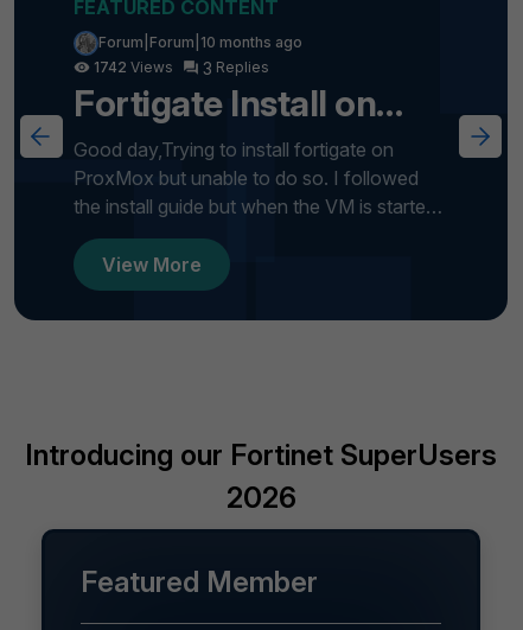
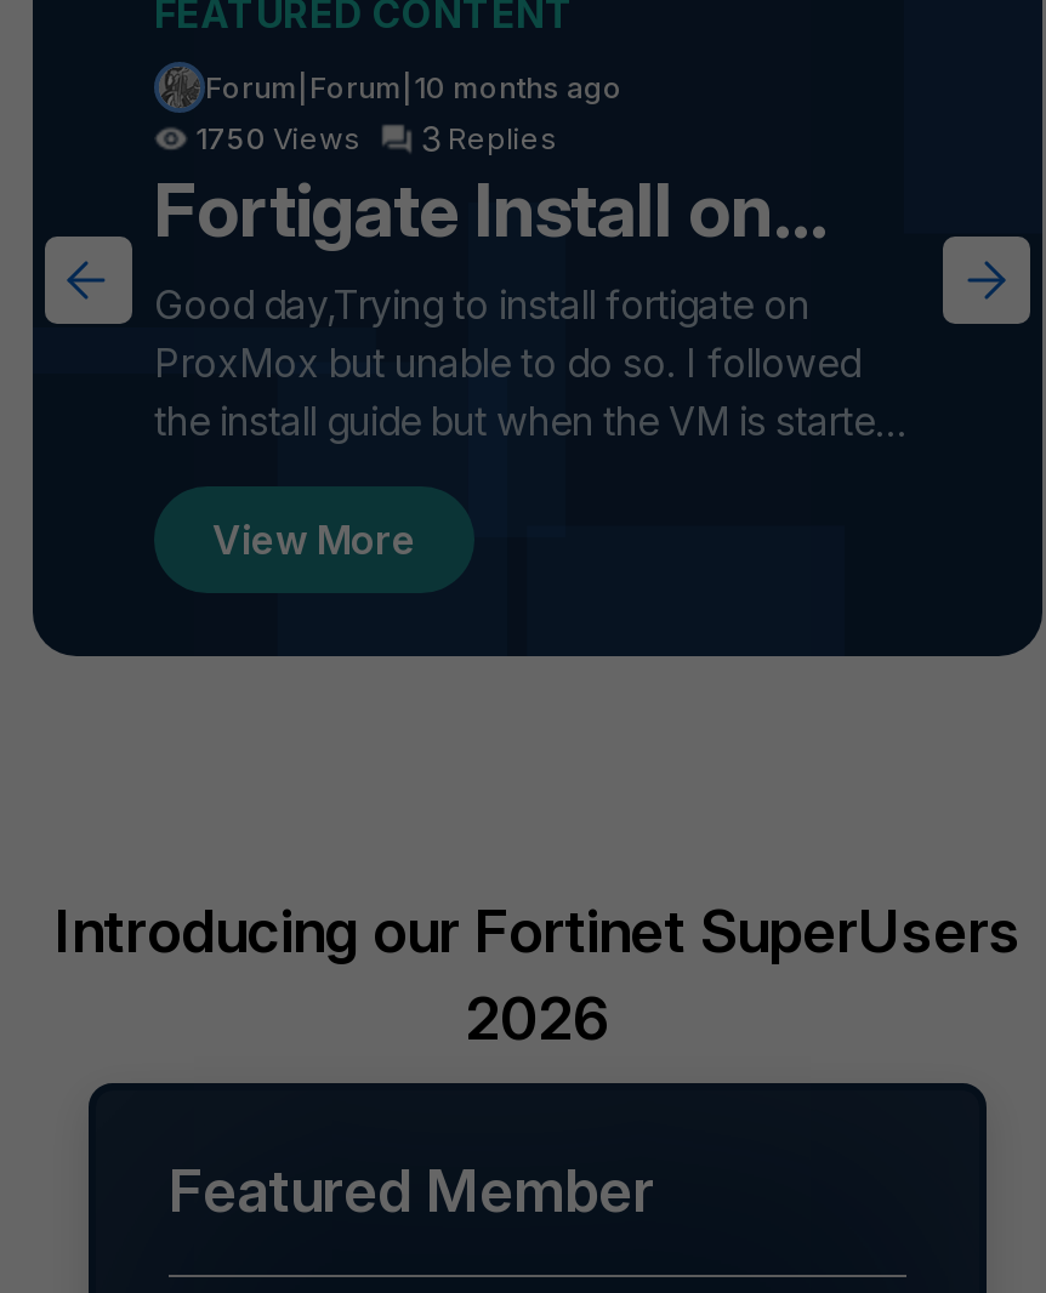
[94,58,127,76] 1742 -> [195,119,266,156] 1750

